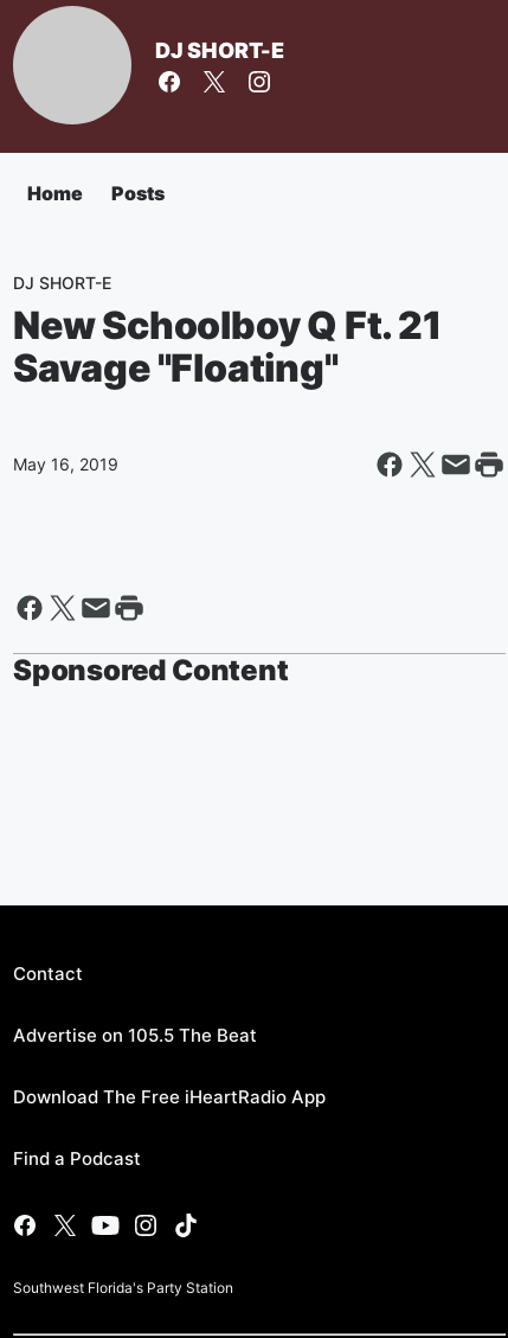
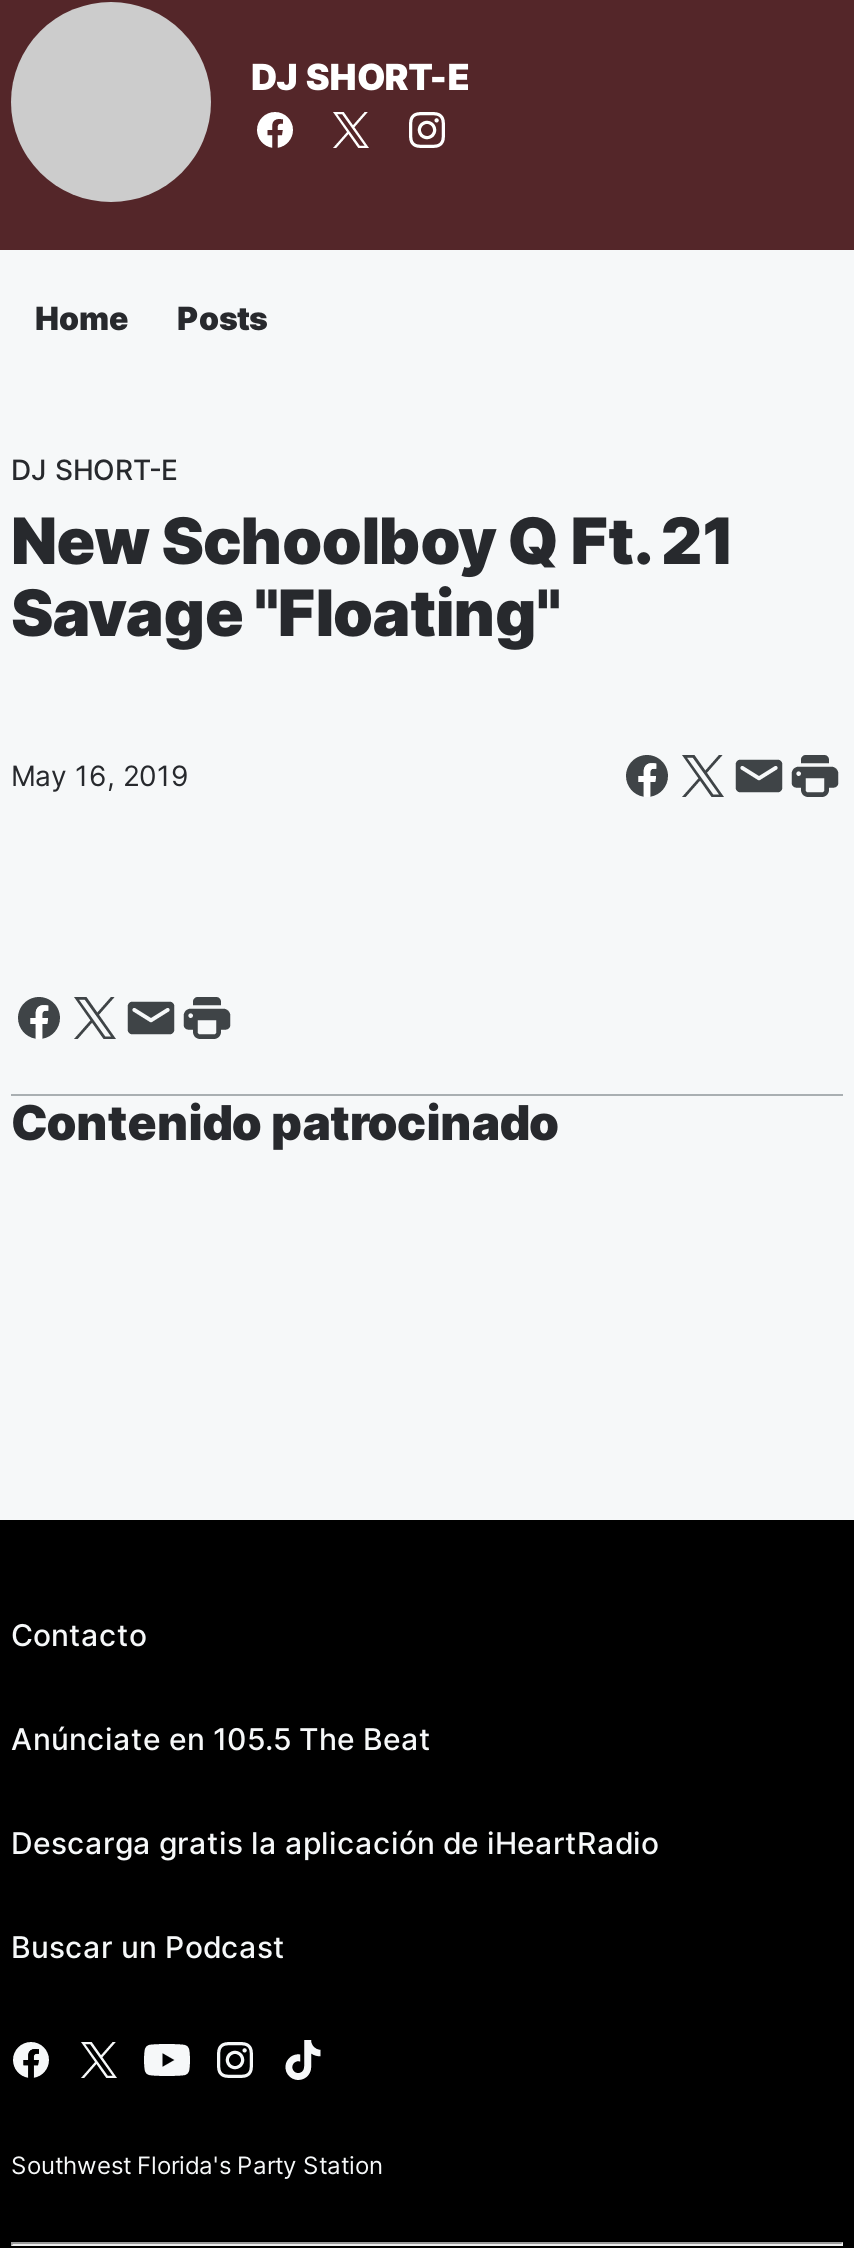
[13,653,288,687] Sponsored Content -> [11,1094,559,1152] Contenido patrocinado
[13,962,83,985] Contact -> [11,1616,147,1654] Contacto
[13,1024,257,1046] Advertise on 105.5 The Beat -> [11,1720,431,1758] Anúnciate en 105.5 The Beat
[13,1086,326,1108] Download The Free iHeartRadio App -> [11,1824,659,1862] Descarga gratis la aplicación de iHeartRadio
[13,1147,141,1170] Find a Podcast -> [11,1928,285,1966] Buscar un Podcast

